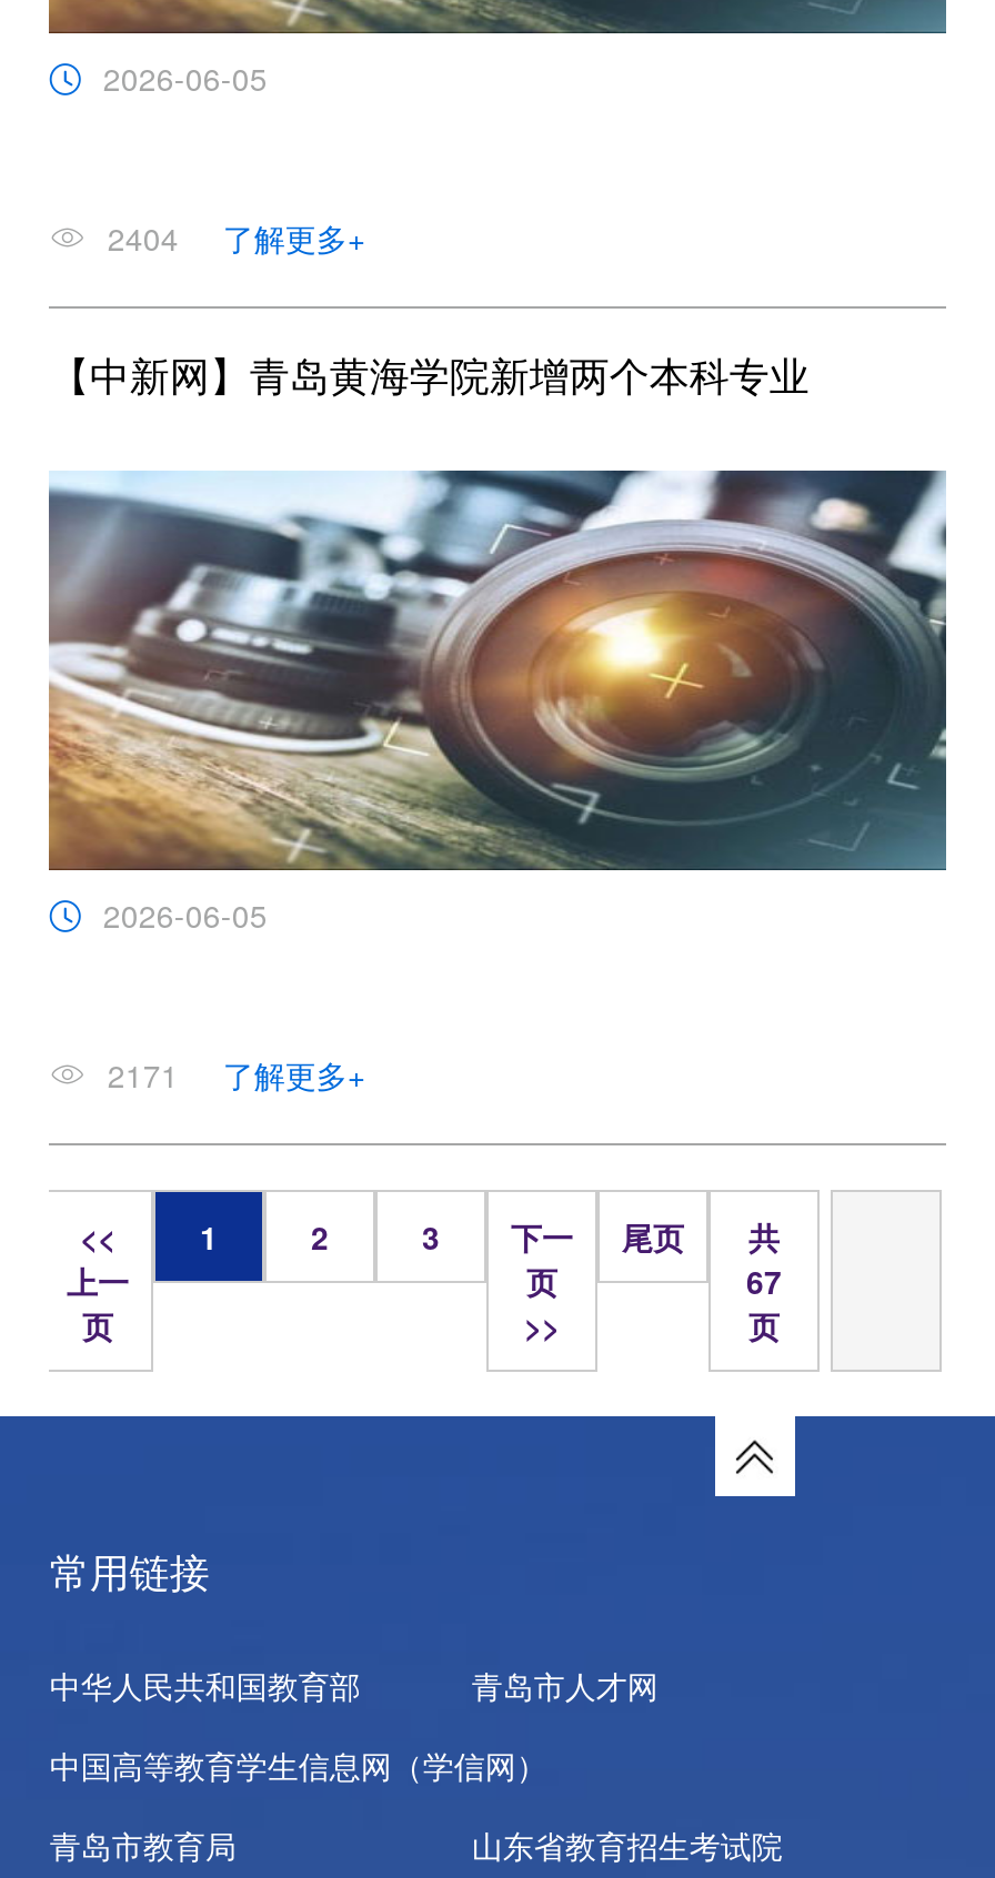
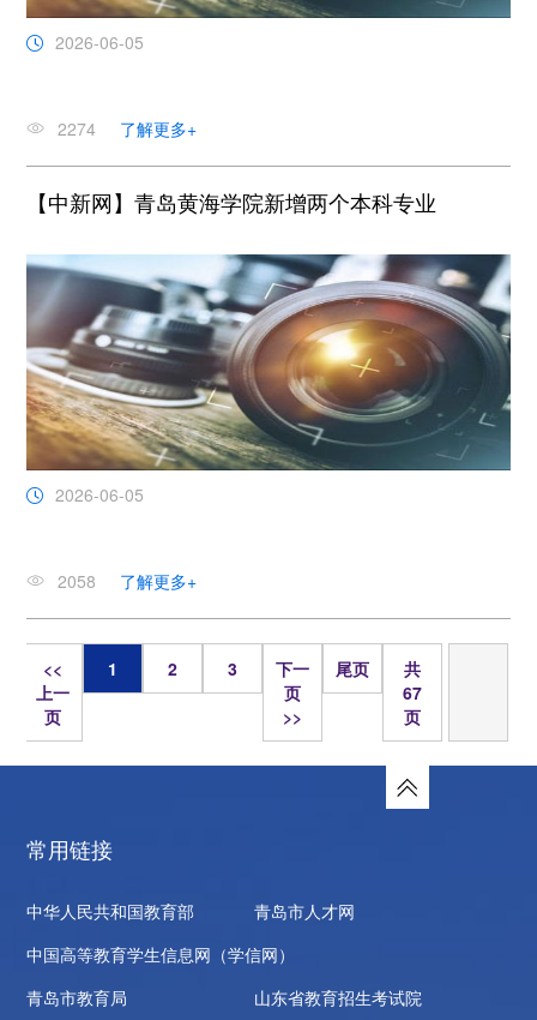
[107,215,365,260] 2404 了解更多+ -> [58,116,197,140] 2274 了解更多+
[107,1052,365,1097] 2171 了解更多+ -> [58,569,197,593] 2058 了解更多+

